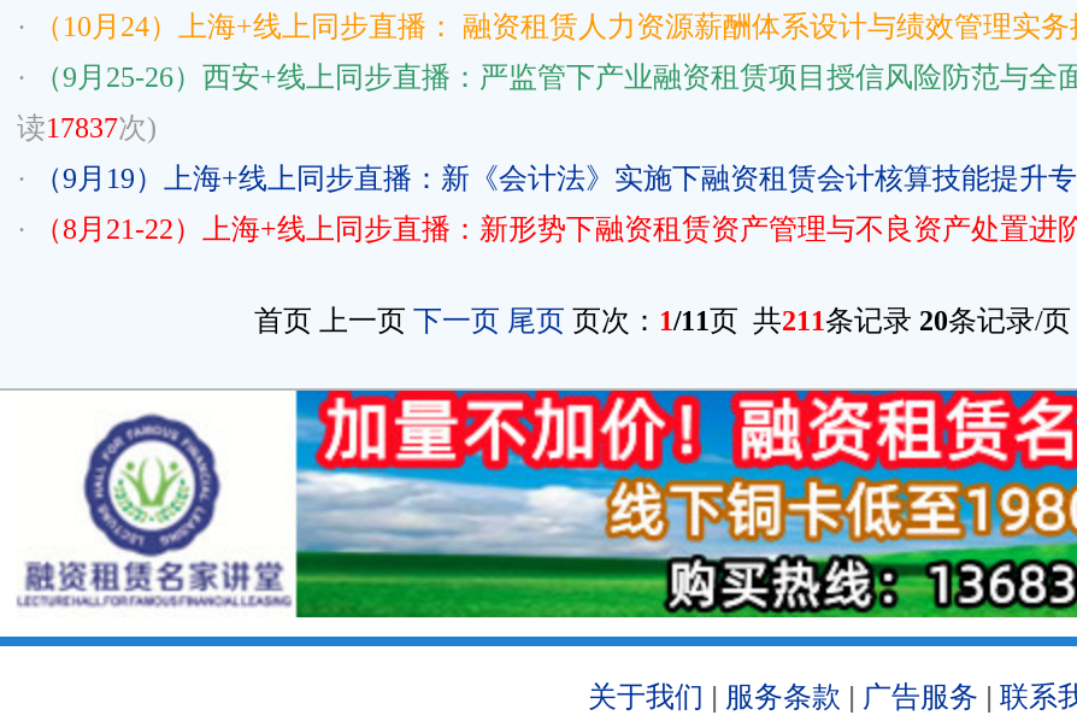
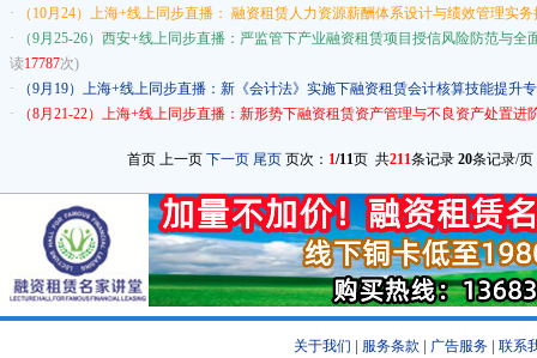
[17,111,157,145] 读17837次) -> [10,55,79,72] 读17787次)

